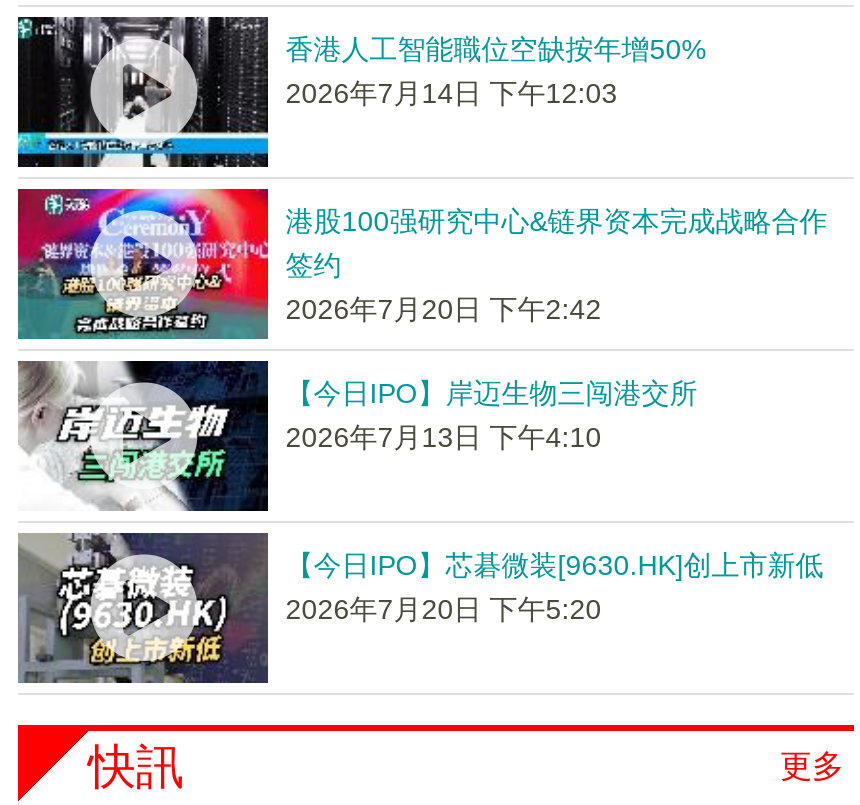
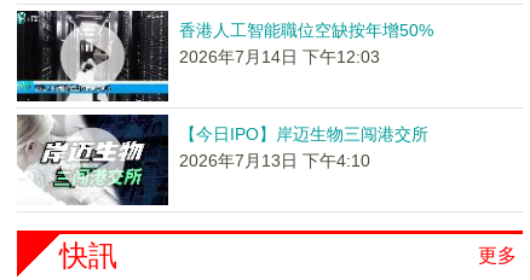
[16,187,828,341] [image] | 港股100强研究中心&链界资本完成战略合作 | 签约 | 2026年7月20日 下午2:42 -> none
[16,533,824,685] [image] | 【今日IPO】芯碁微装[9630.HK]创上市新低 | 2026年7月20日 下午5:20 -> none

